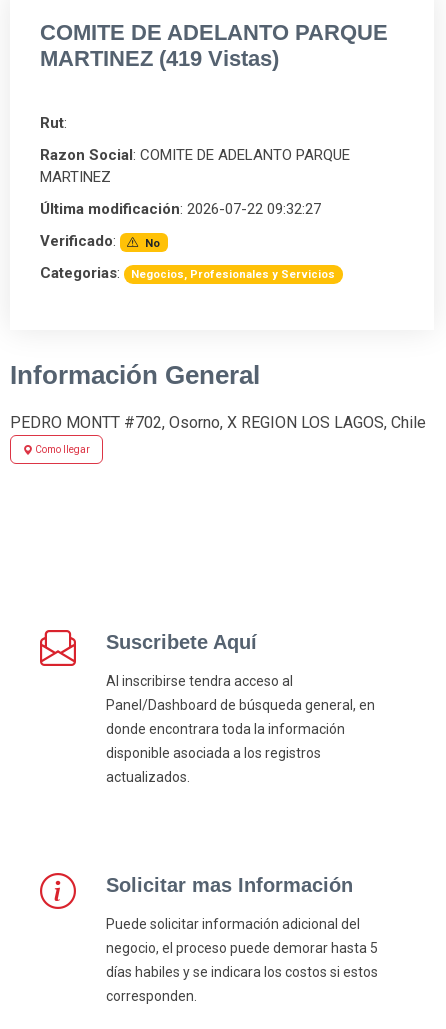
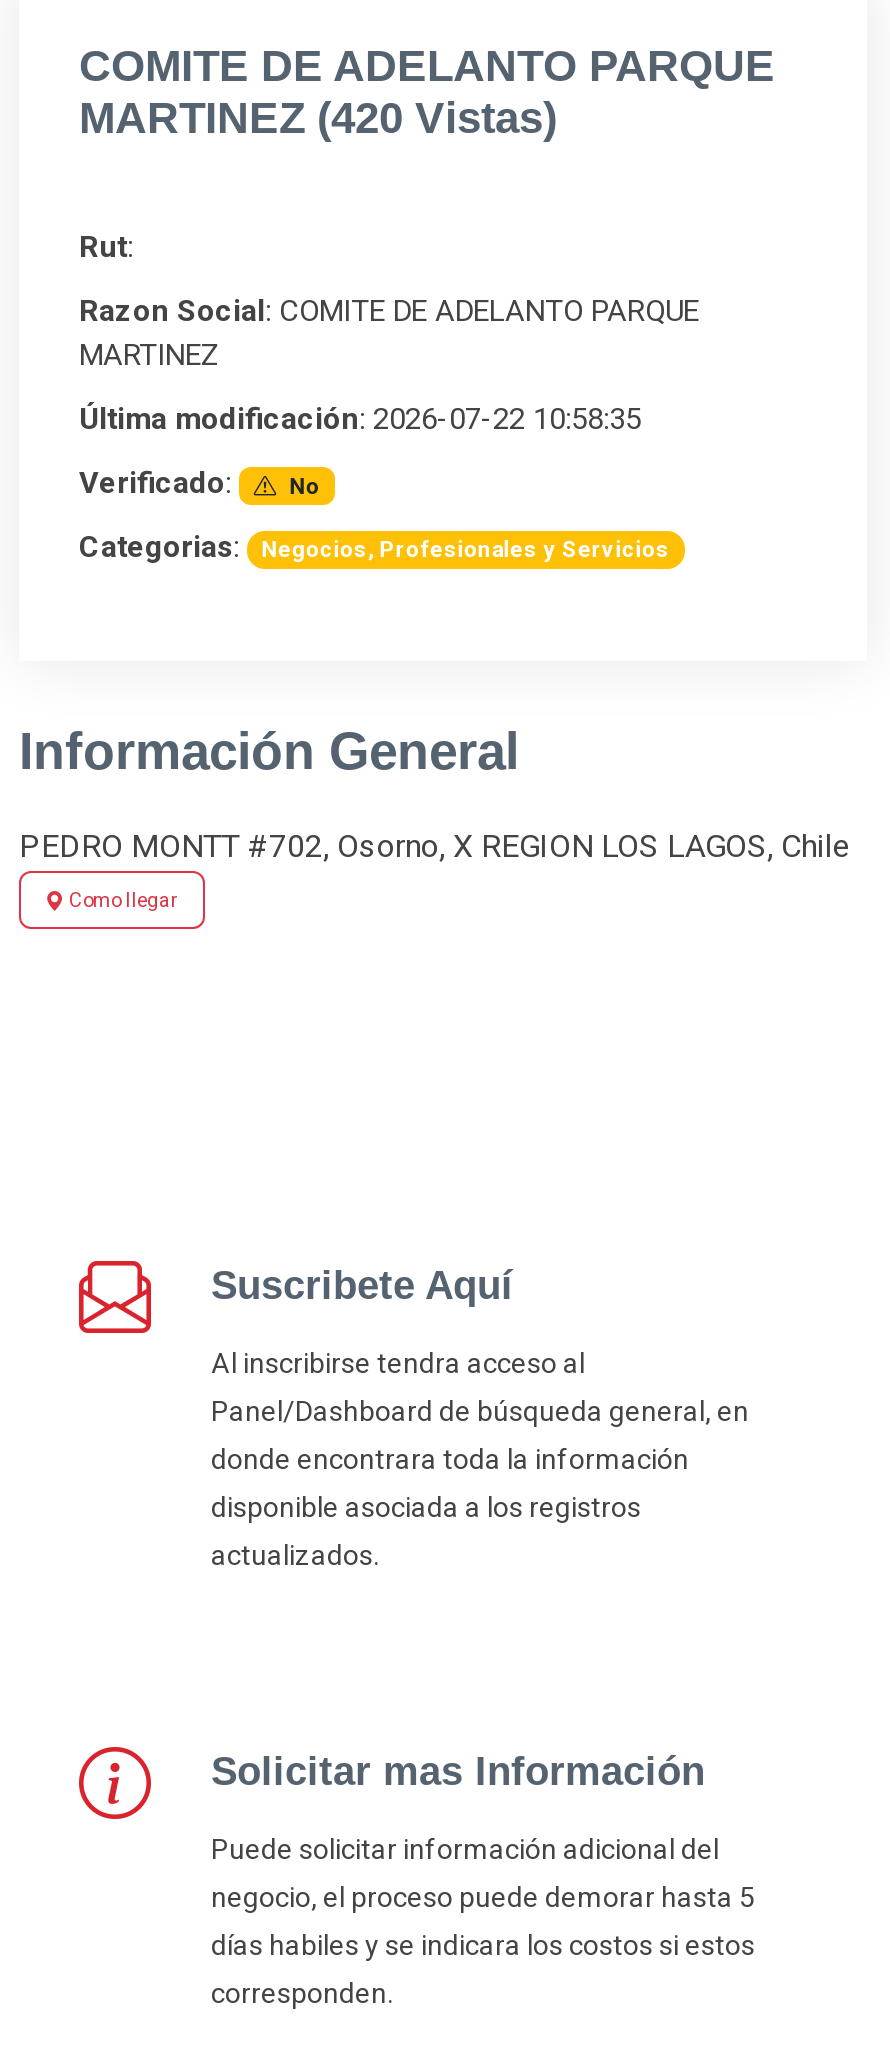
[40,46,279,71] MARTINEZ (419 Vistas) -> [79,94,557,144] MARTINEZ (420 Vistas)
[40,200,321,218] Última modificación: 2026-07-22 09:32:27 -> [79,402,641,438] Última modificación: 2026-07-22 10:58:35

